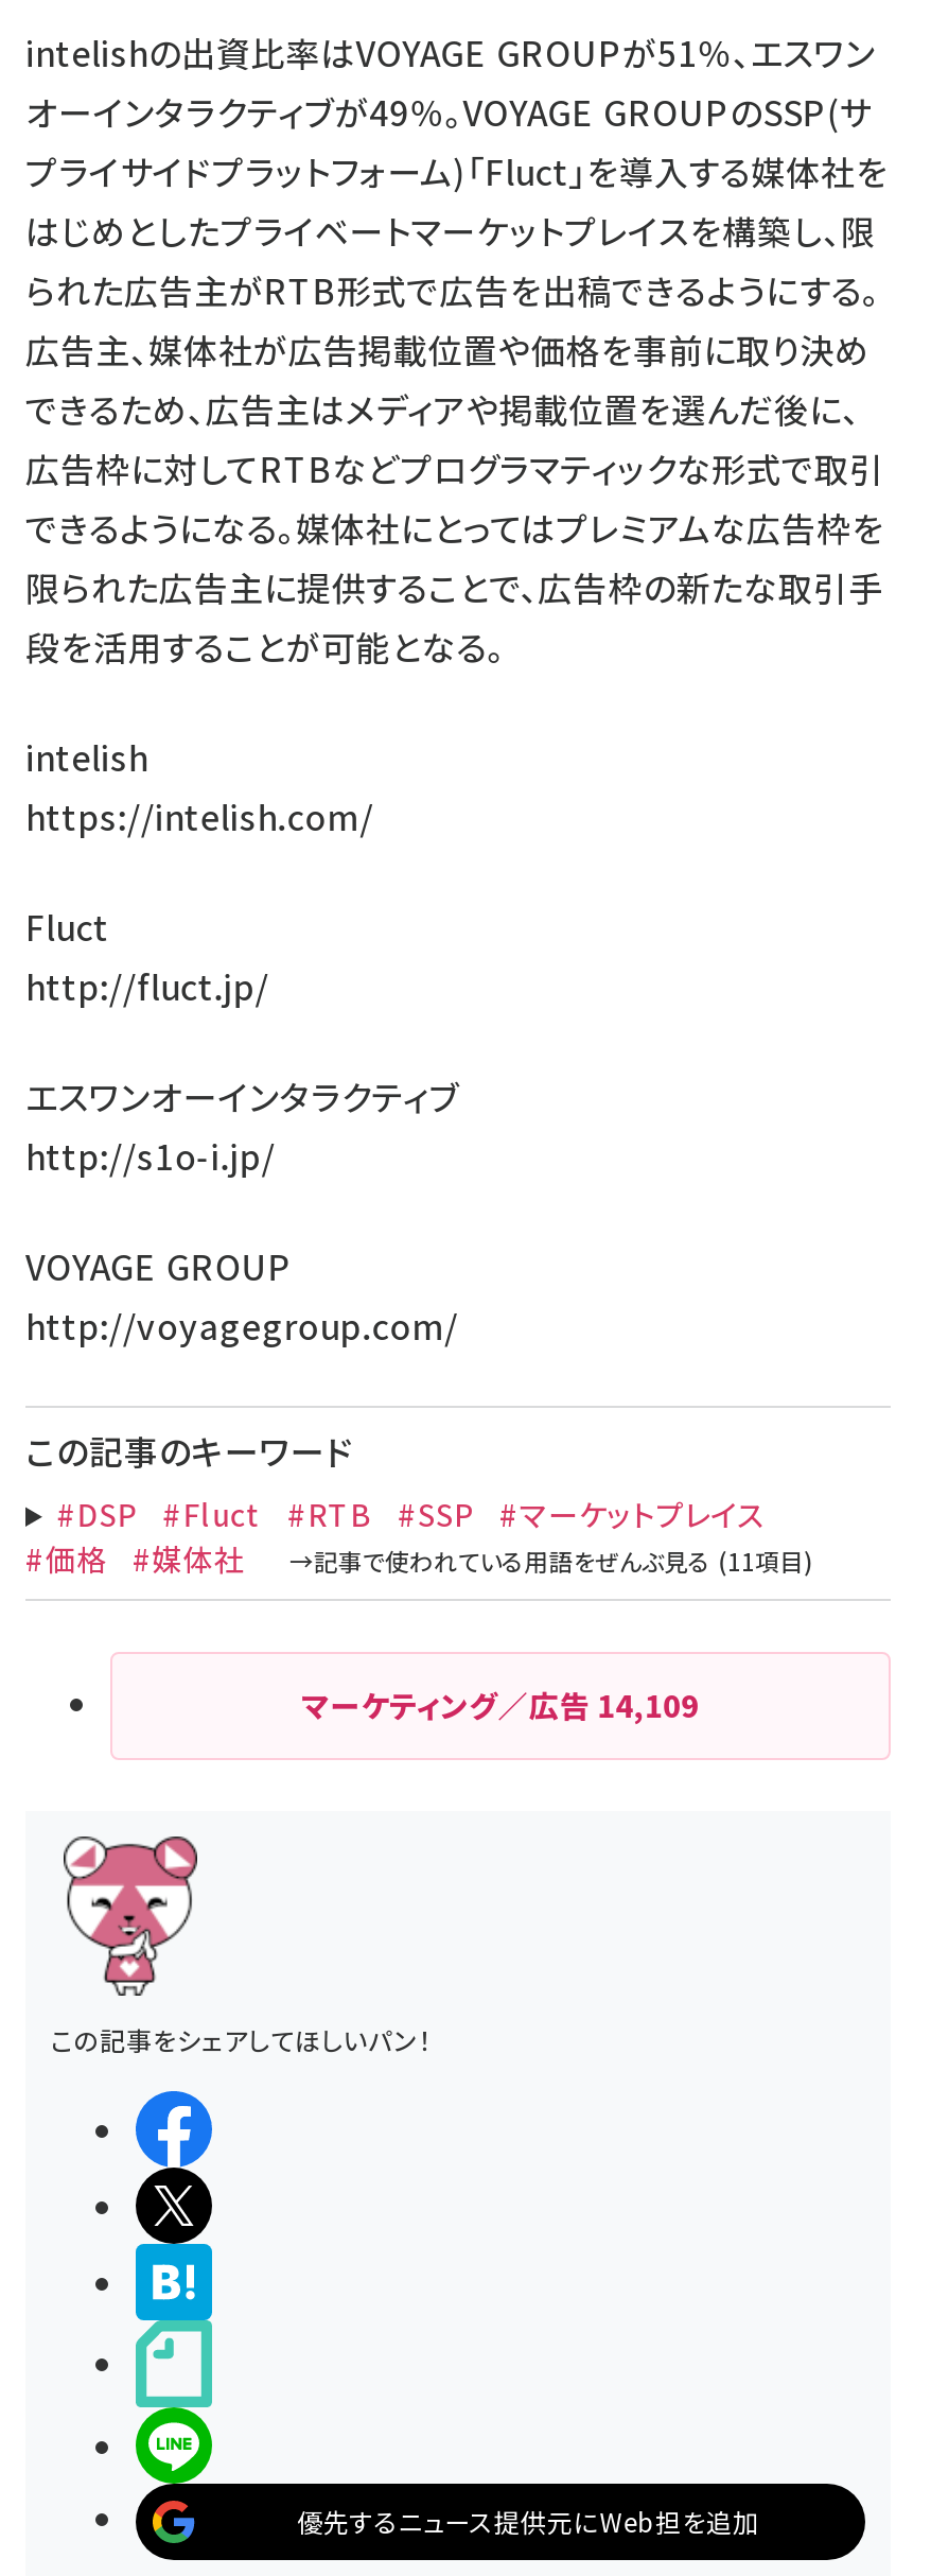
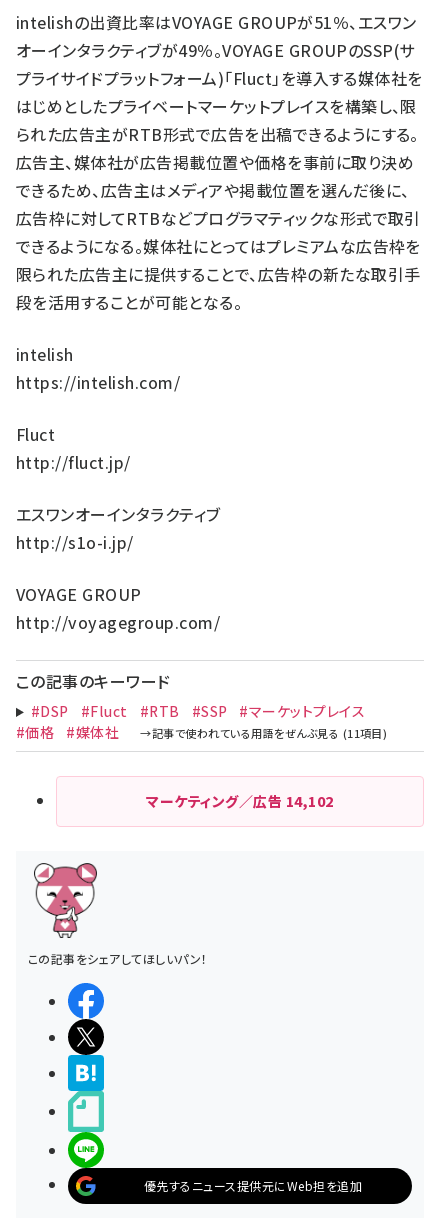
[302,1684,699,1726] マーケティング／広告14,109 -> [146,791,334,811] マーケティング／広告14,102

